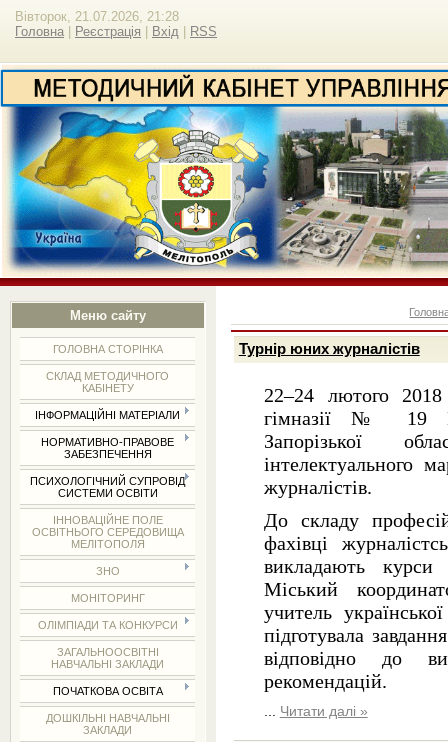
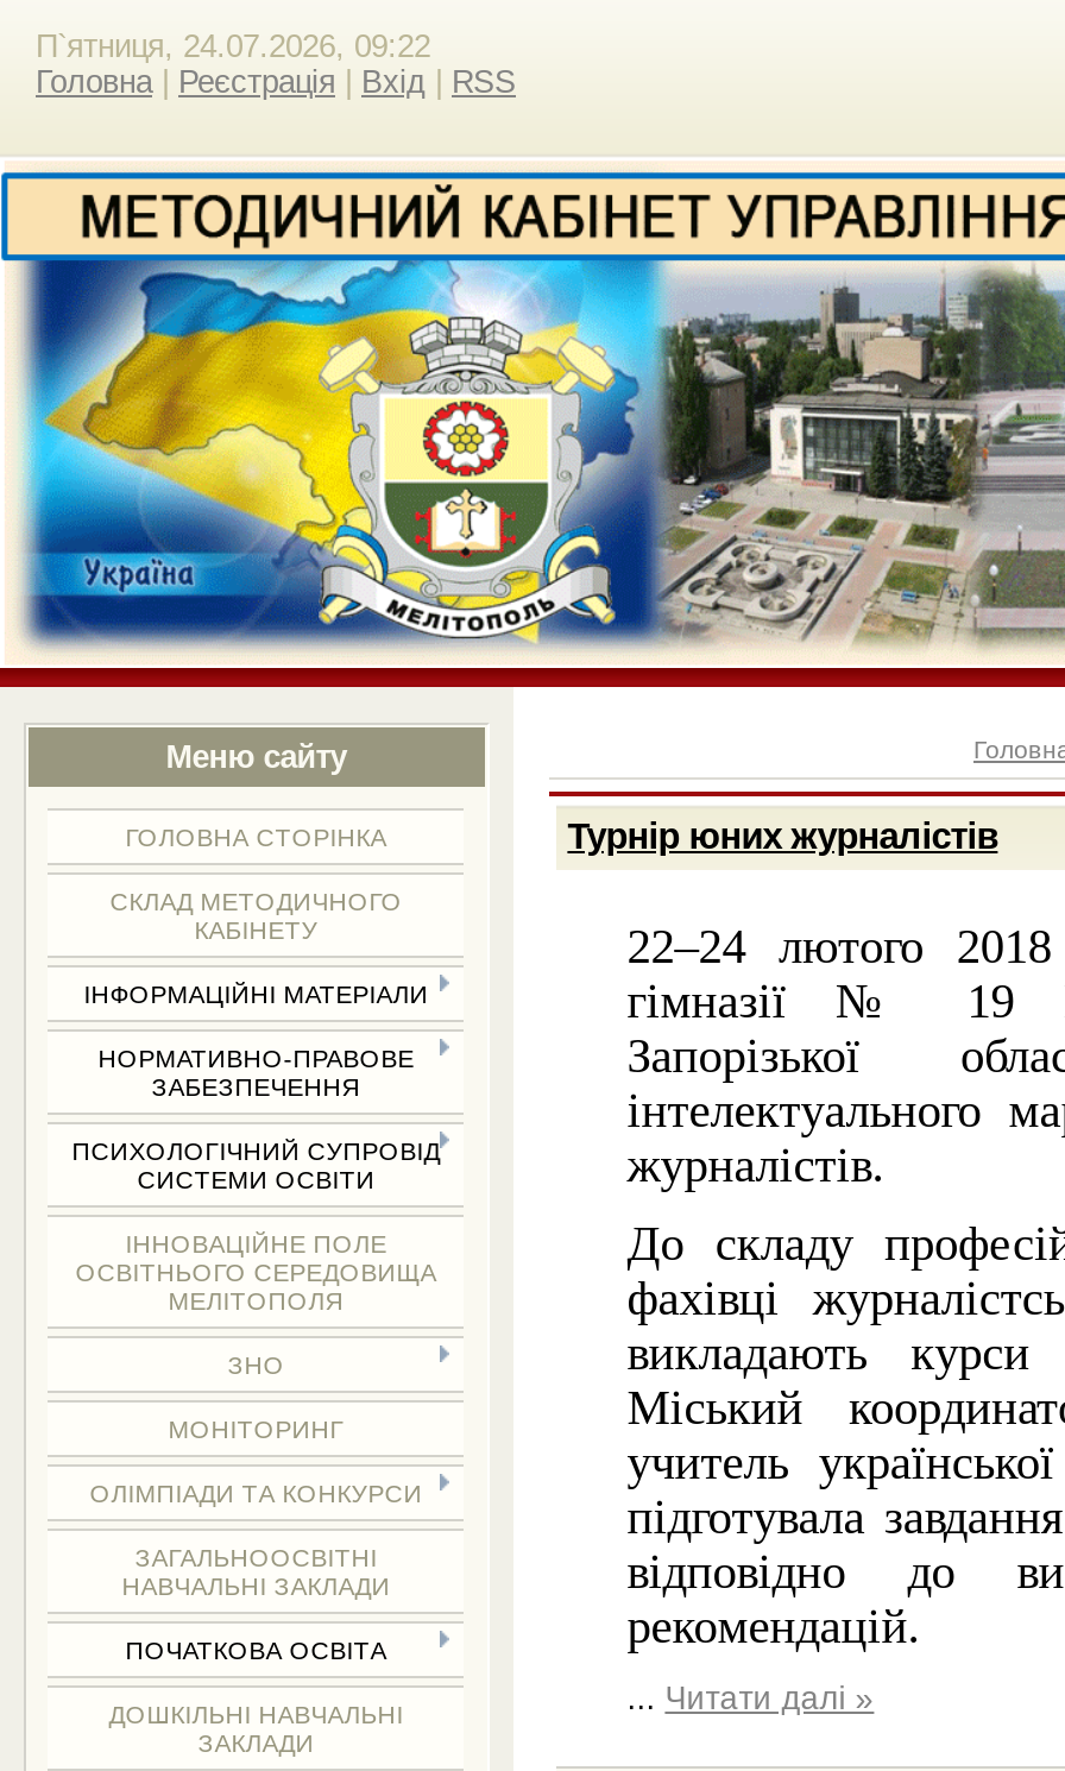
[15,9,179,24] Вівторок, 21.07.2026, 21:28 -> [36,29,430,64] П`ятниця, 24.07.2026, 09:22

